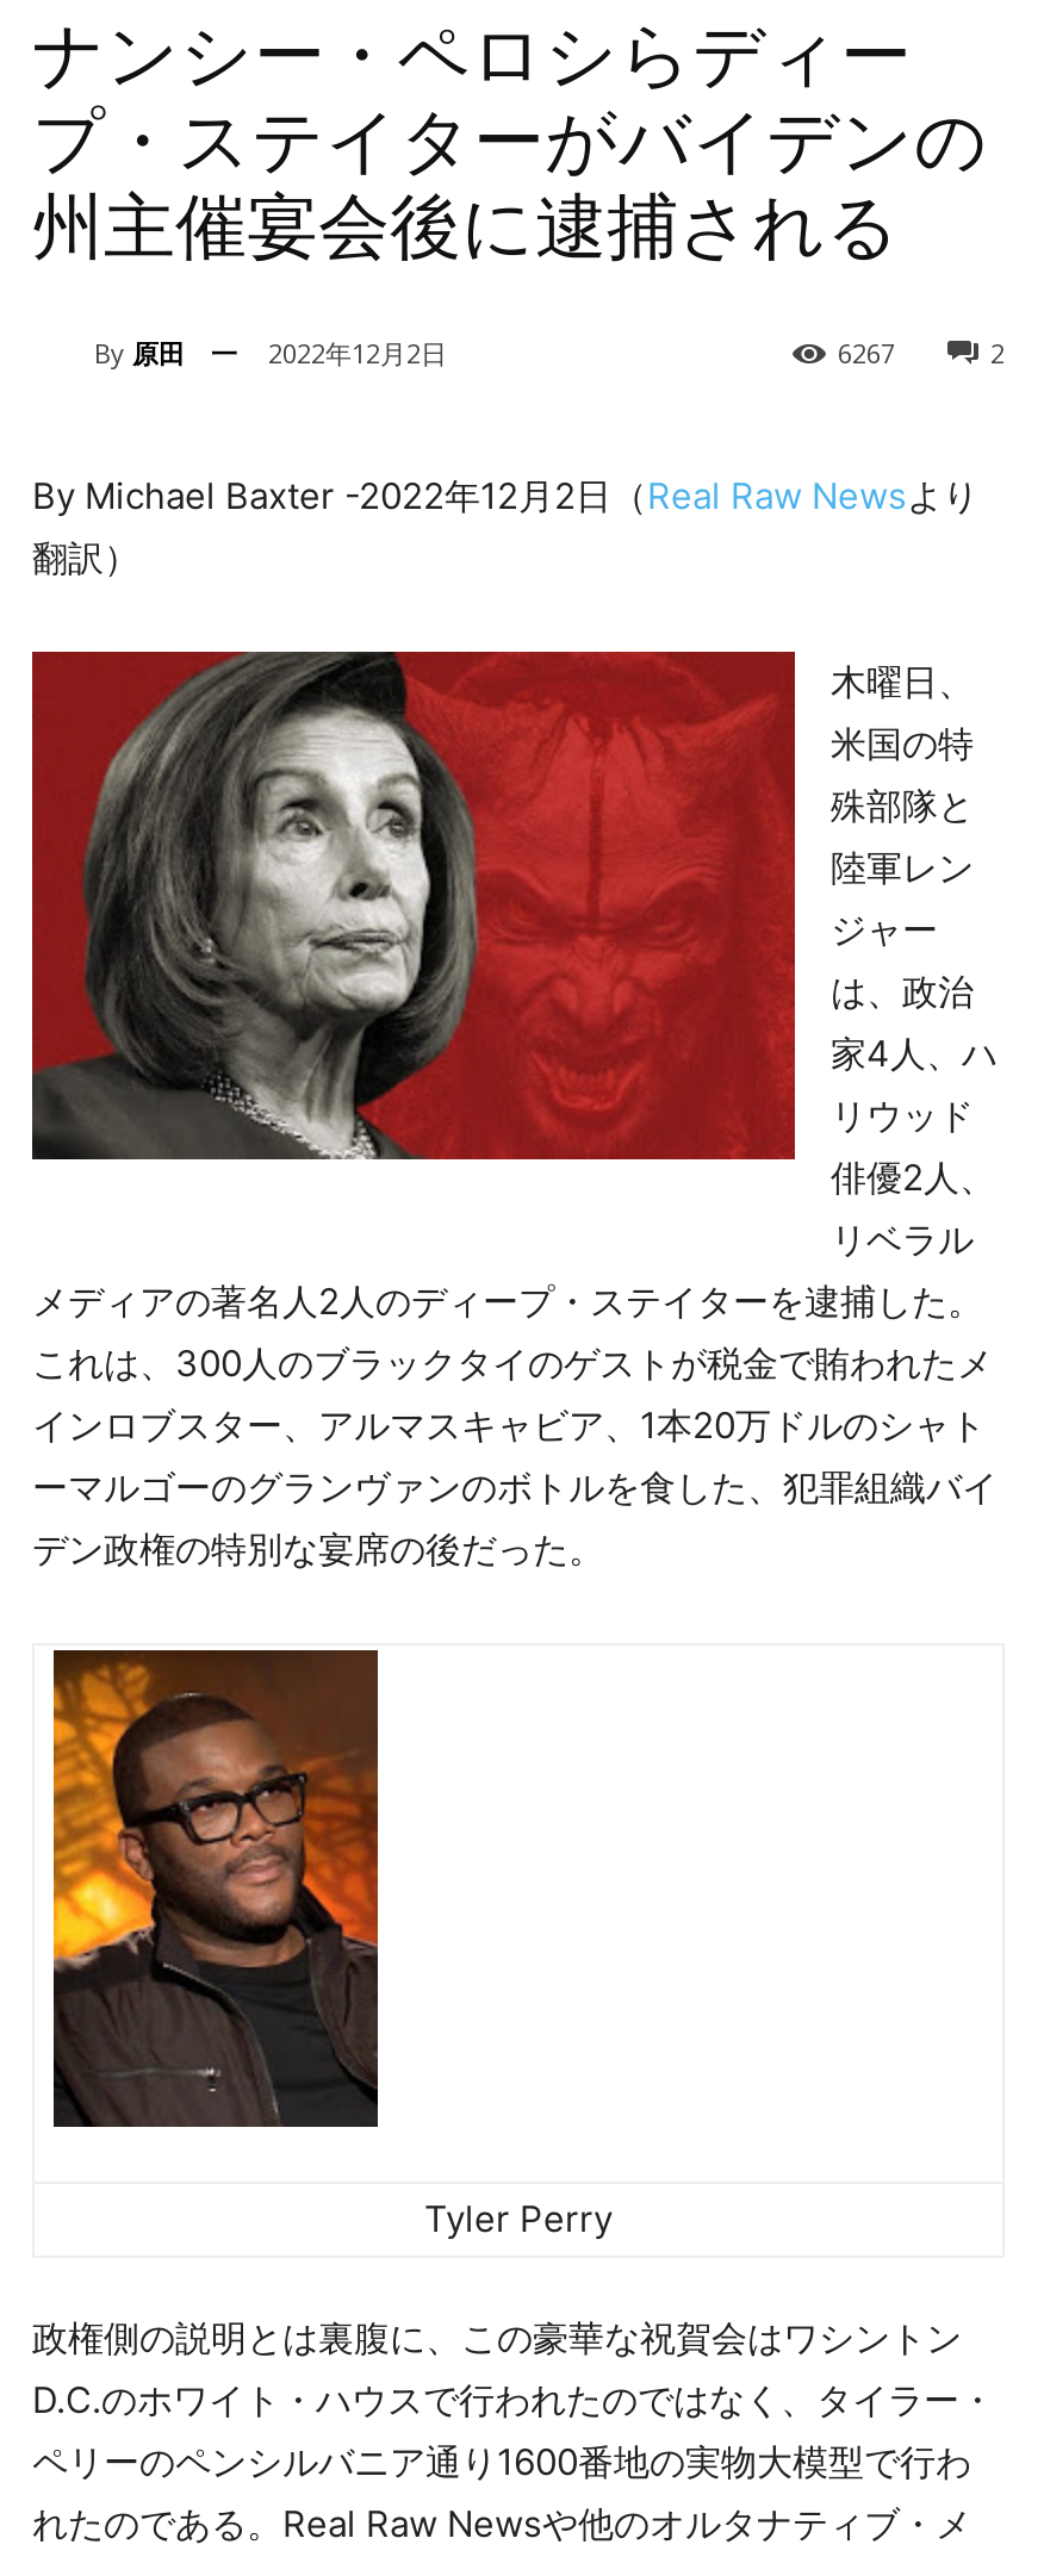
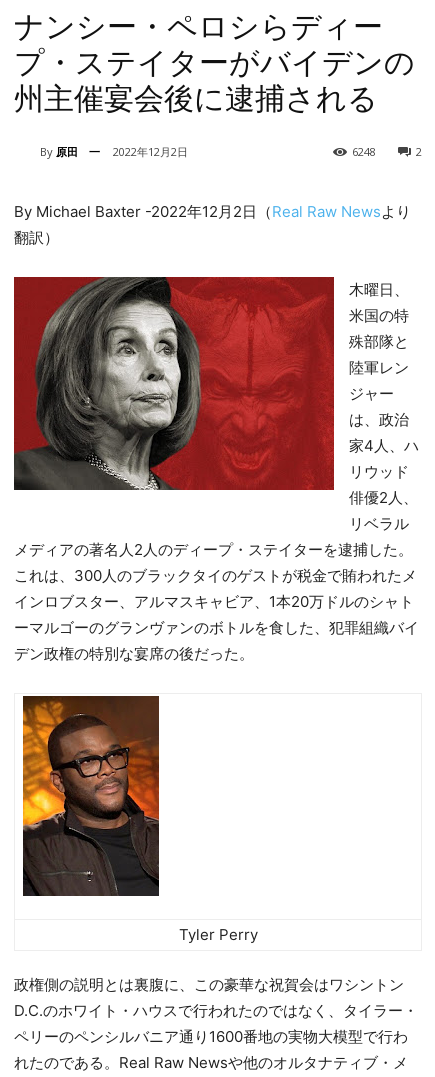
[838,335,895,371] 6267 -> [352,144,376,159] 6248

